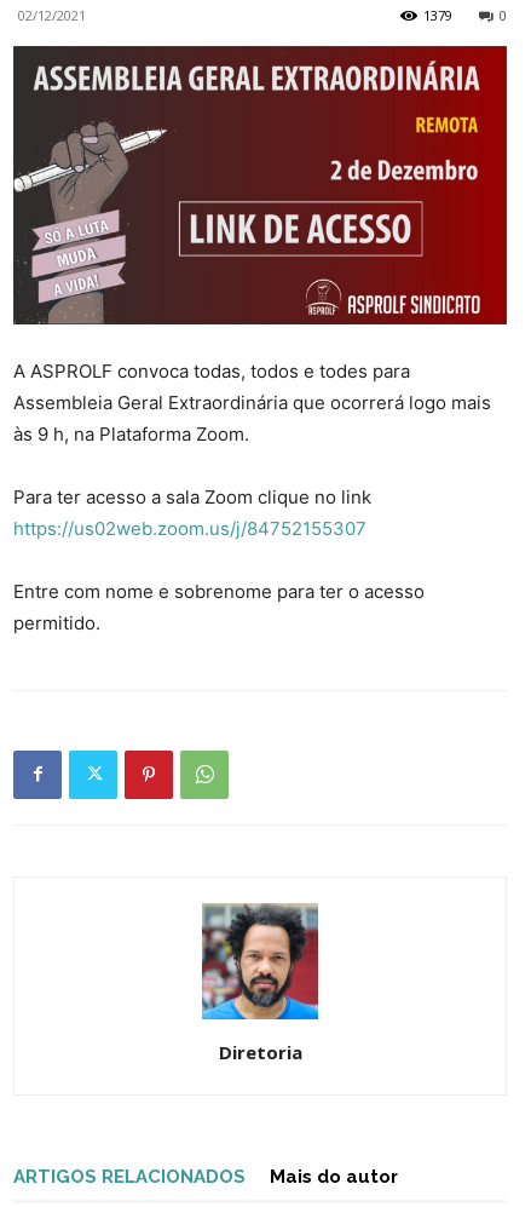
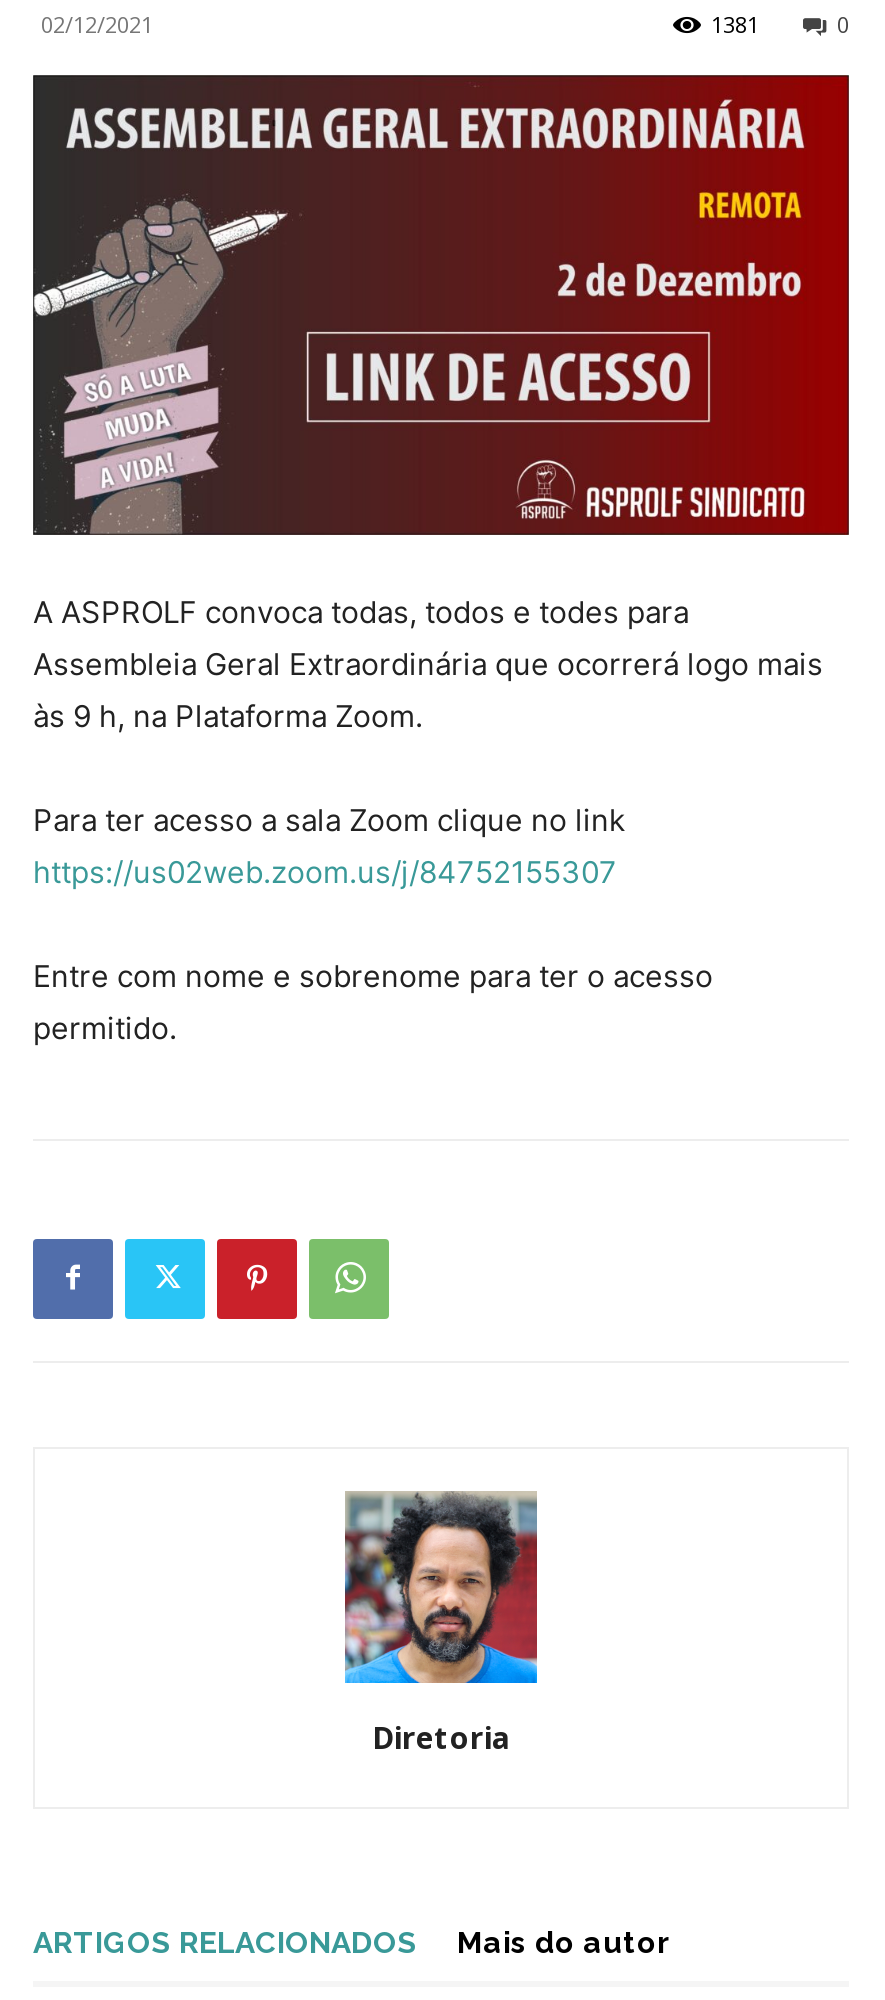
[423,6,452,24] 1379 -> [711,9,759,39] 1381

